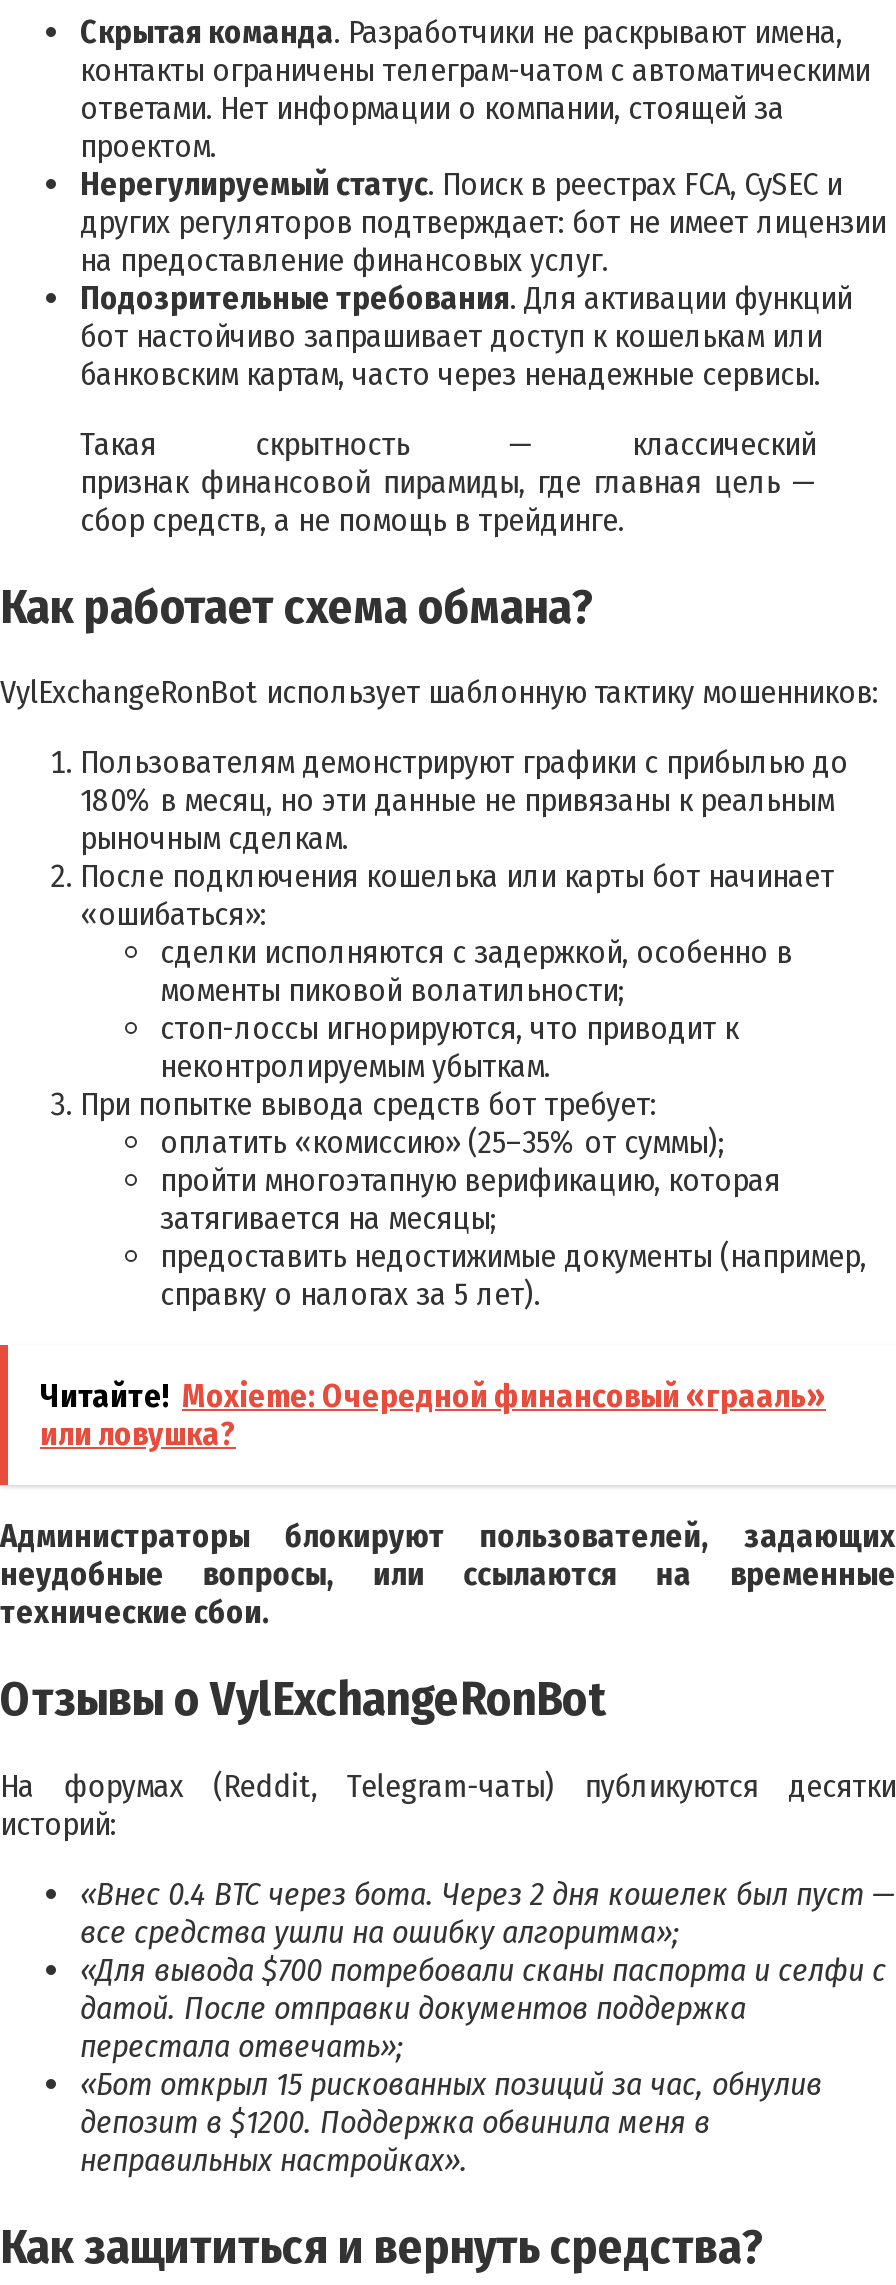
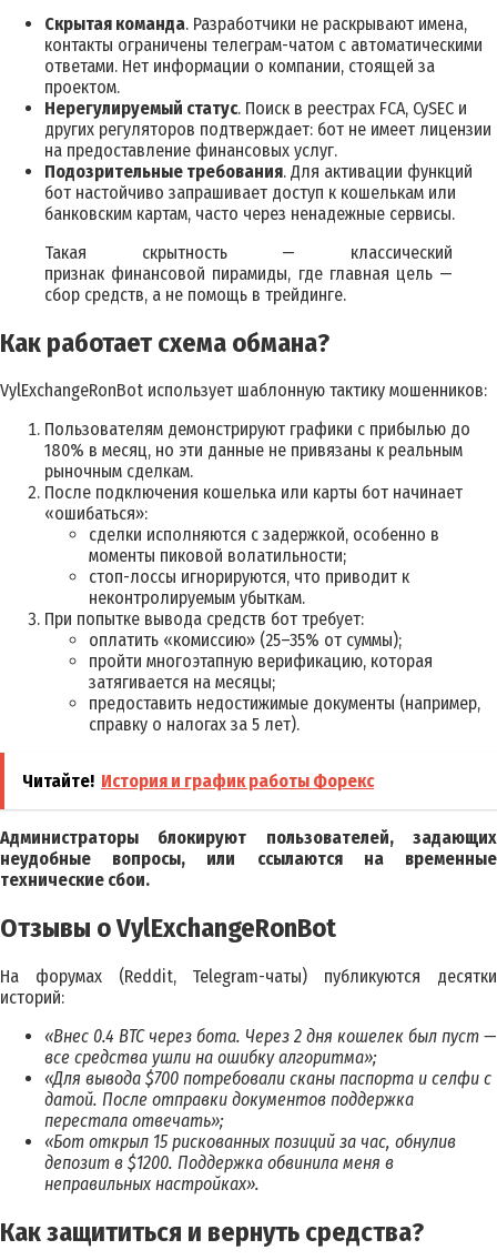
[40,1378,826,1454] Читайте! Moxieme: Очередной финансовый «грааль» | или ловушка? -> [22,771,374,792] Читайте! История и график работы Форекс

